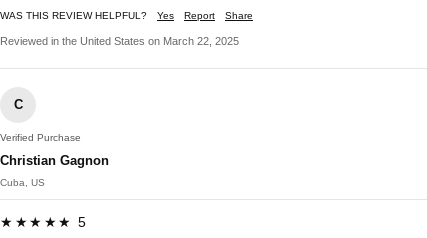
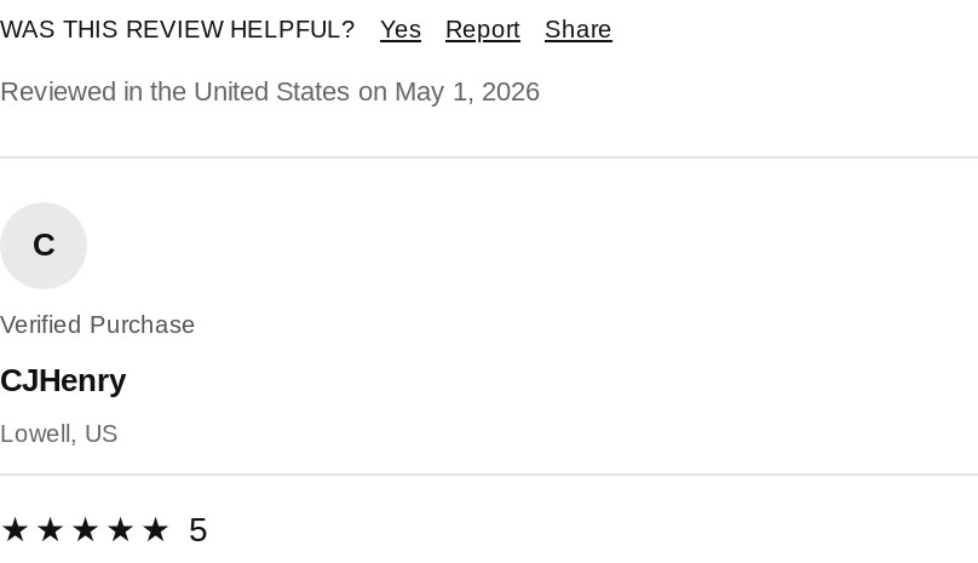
[0,35,239,47] Reviewed in the United States on March 22, 2025 -> [0,76,540,105] Reviewed in the United States on May 1, 2026
[0,153,109,168] Christian Gagnon -> [0,362,126,398] CJHenry
[0,177,45,188] Cuba, US -> [0,420,119,446] Lowell, US

